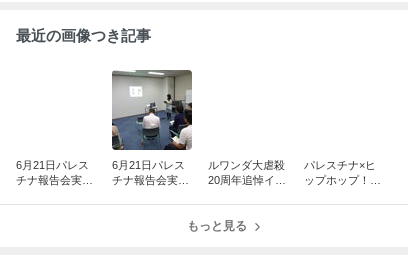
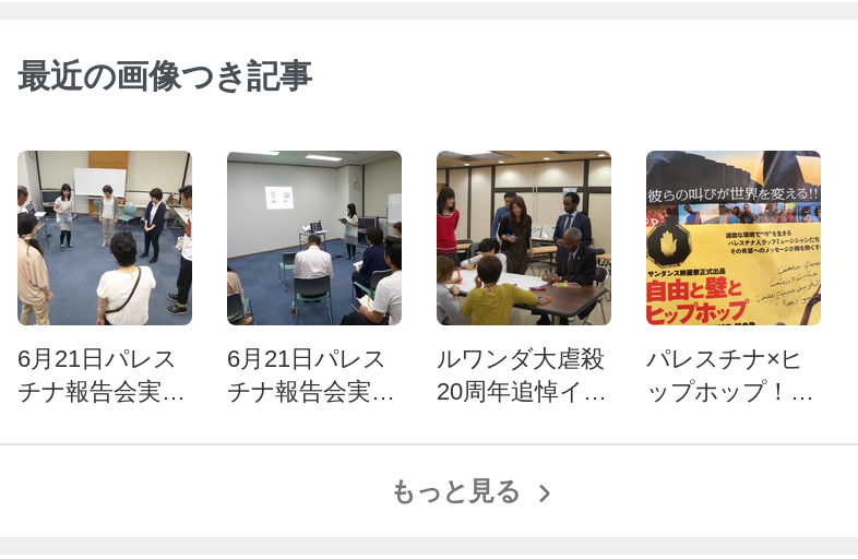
none -> [15,148,194,328] [image]
none -> [434,148,613,328] [image]
none -> [644,148,823,328] [image]

